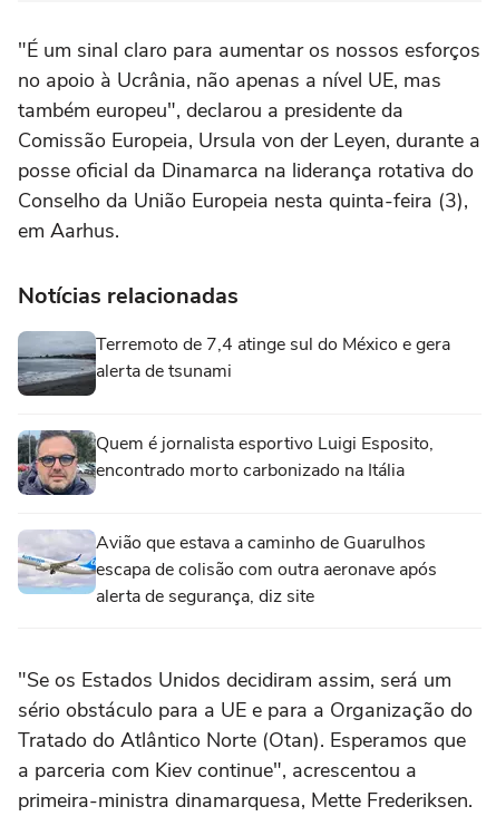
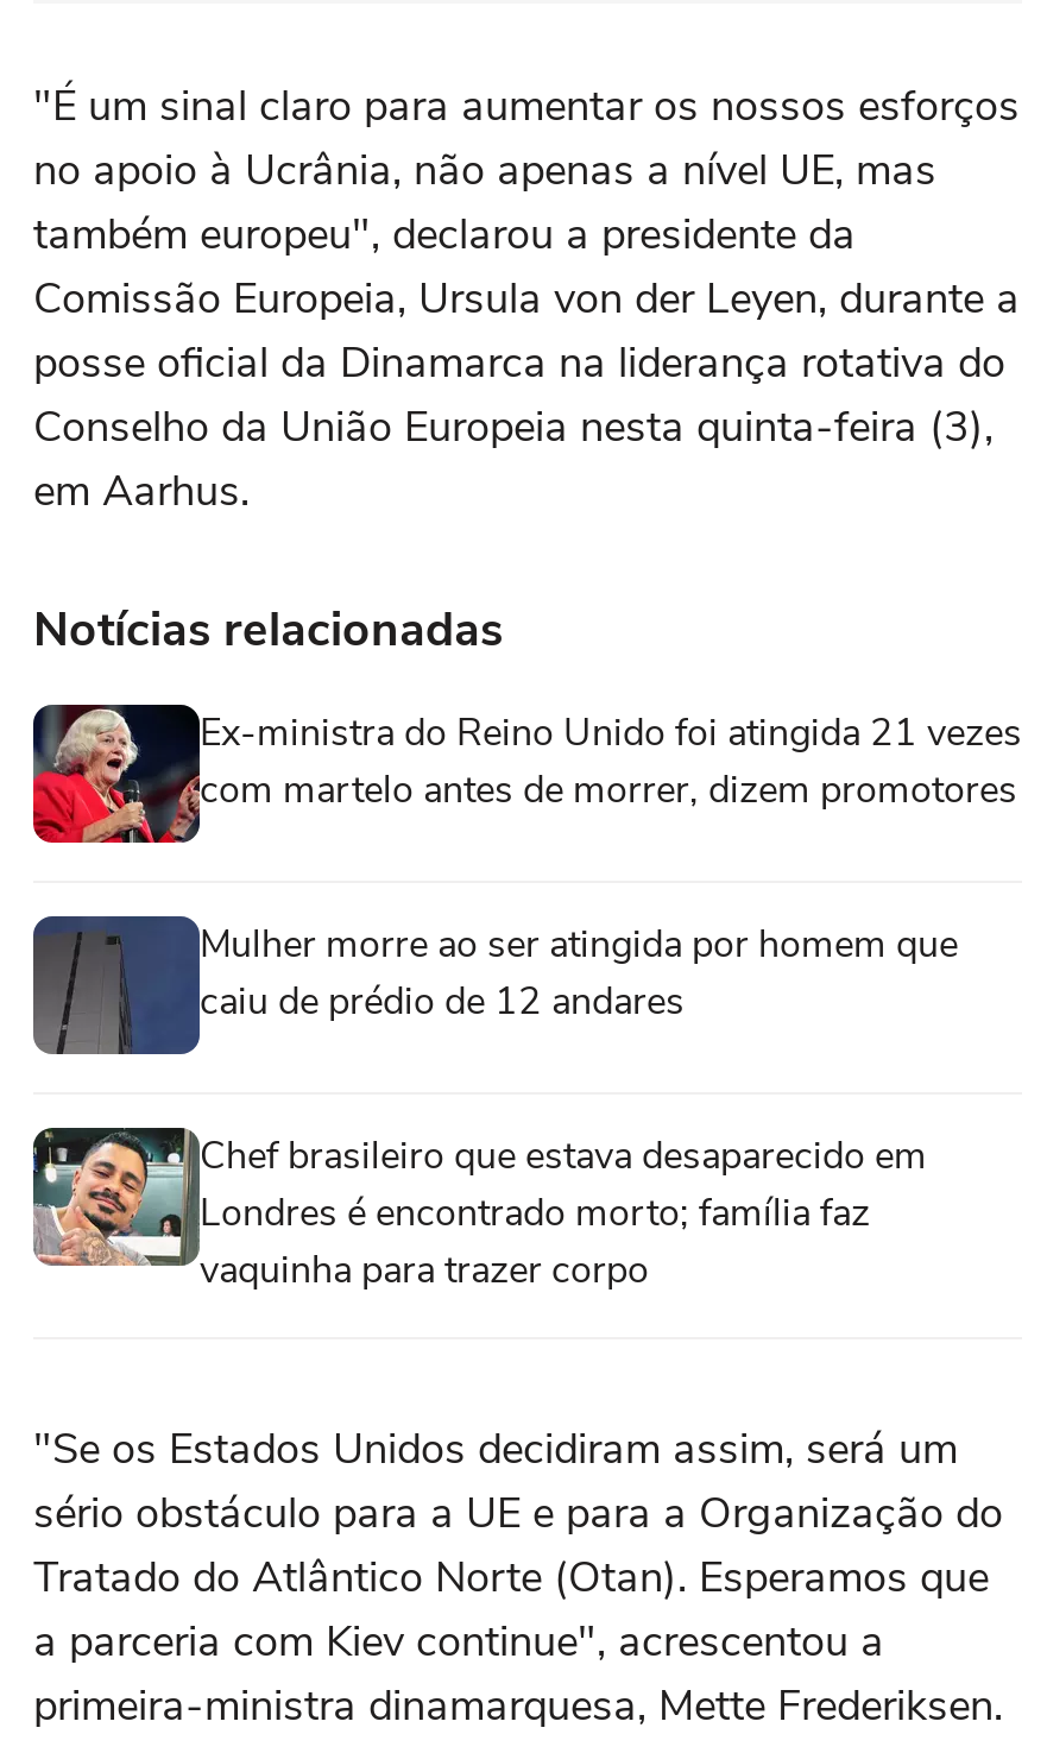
[17,330,450,397] [image] | Terremoto de 7,4 atinge sul do México e gera | alerta de tsunami -> [31,701,1022,846] [image] | Ex-ministra do Reino Unido foi atingida 21 vezes | com martelo antes de morrer, dizem promotores
[17,429,434,496] [image] | Quem é jornalista esportivo Luigi Esposito, | encontrado morto carbonizado na Itália -> [33,915,958,1055] [image] | Mulher morre ao ser atingida por homem que | caiu de prédio de 12 andares
[17,528,437,609] [image] | Avião que estava a caminho de Guarulhos | escapa de colisão com outra aeronave após | alerta de segurança, diz site -> [31,1124,927,1298] [image] | Chef brasileiro que estava desaparecido em | Londres é encontrado morto; família faz | vaquinha para trazer corpo

